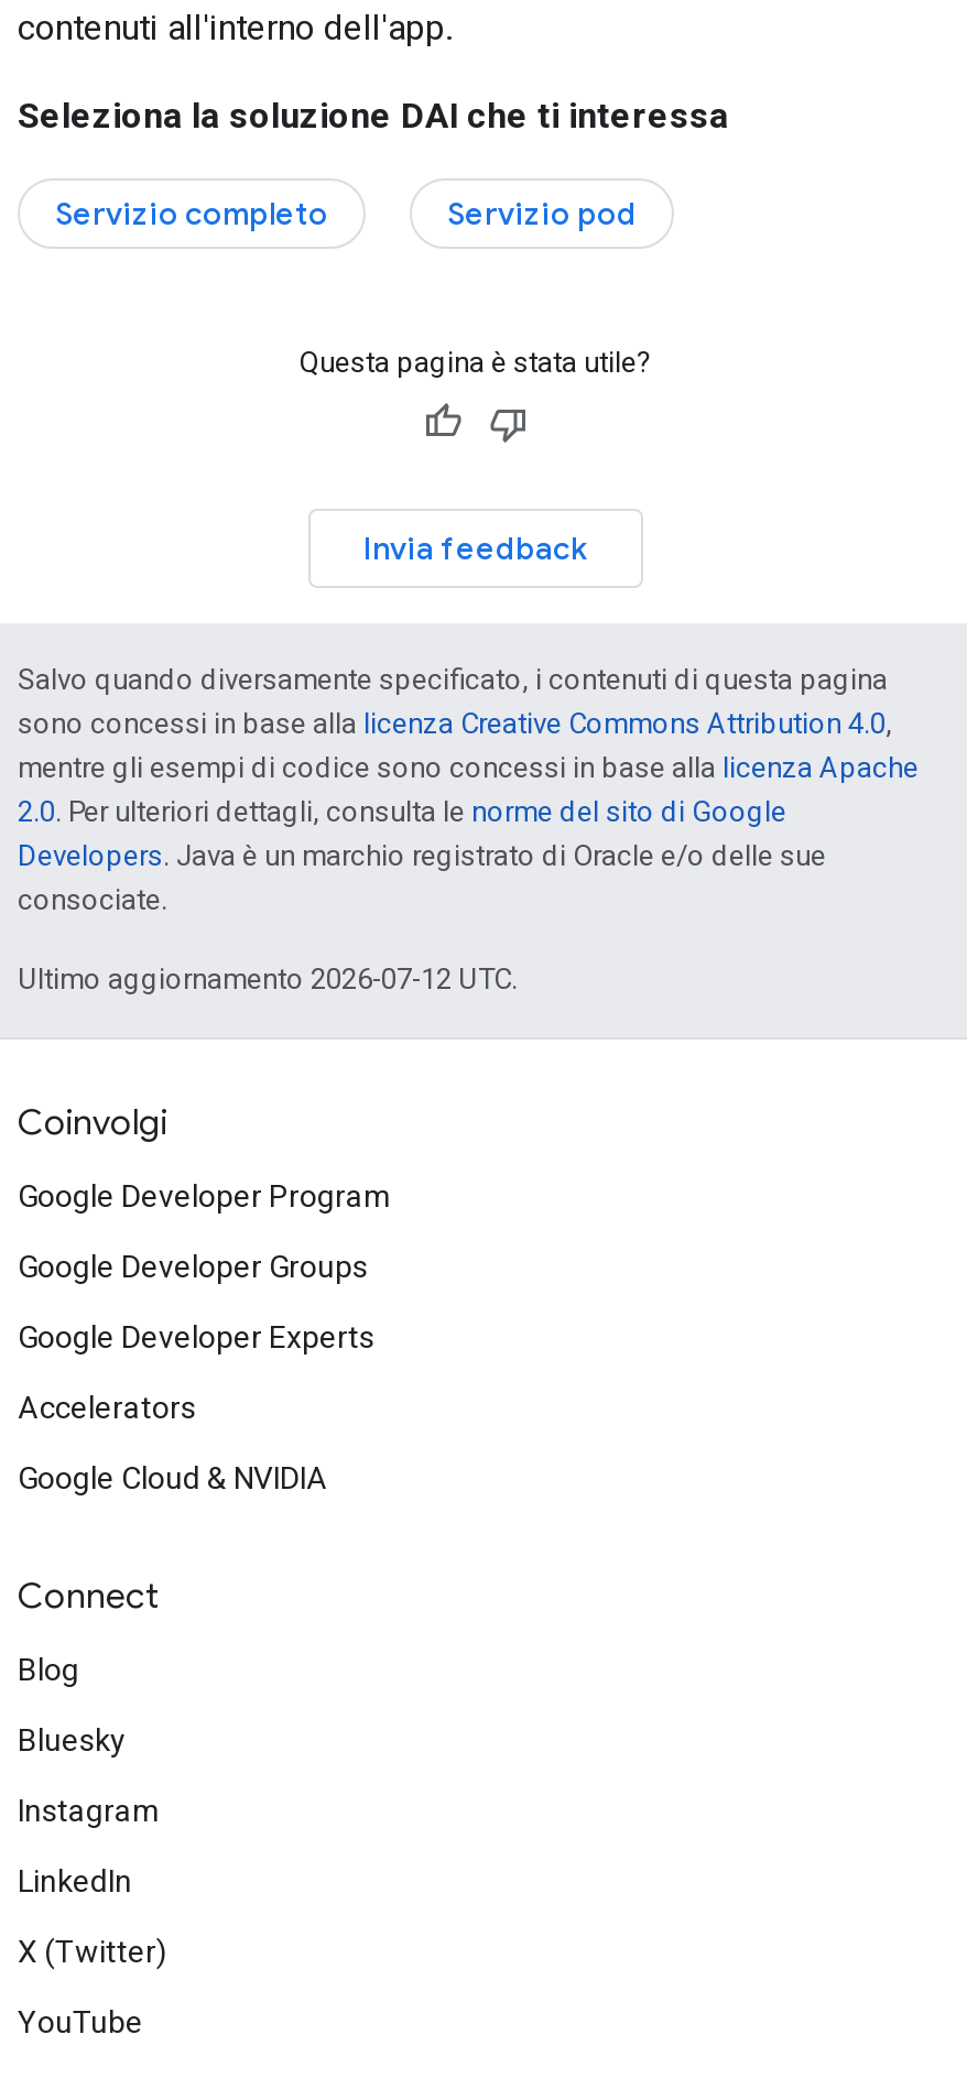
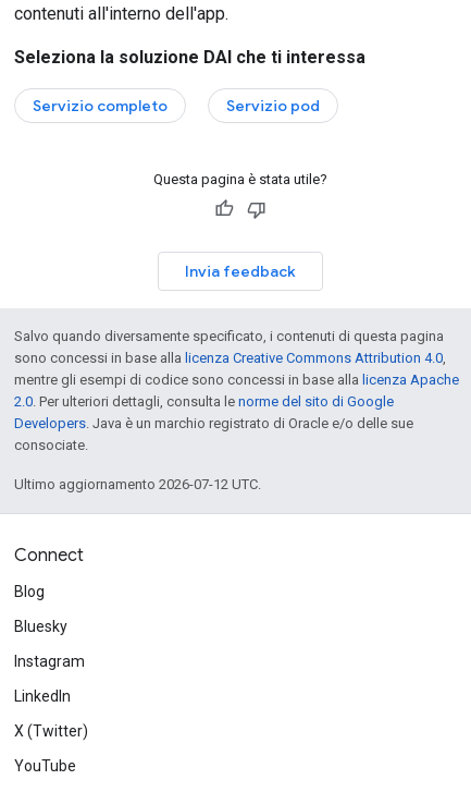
[18,1101,392,1495] Coinvolgi | Google Developer Program | Google Developer Groups | Google Developer Experts | Accelerators | Google Cloud & NVIDIA -> none

